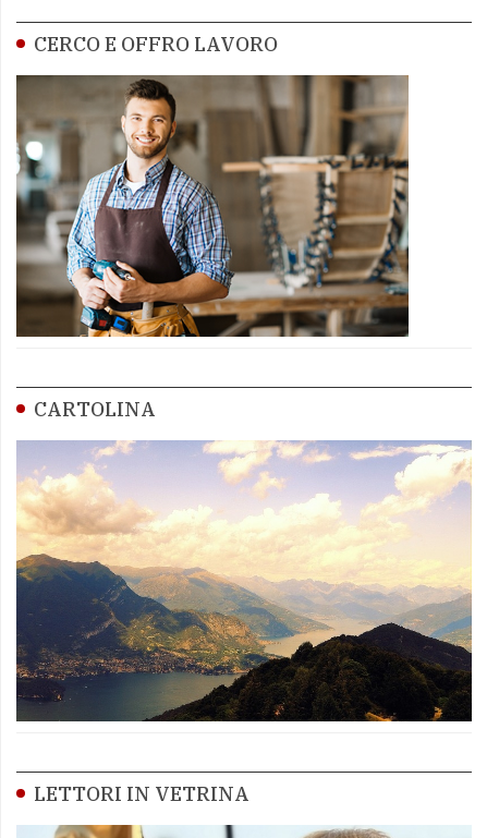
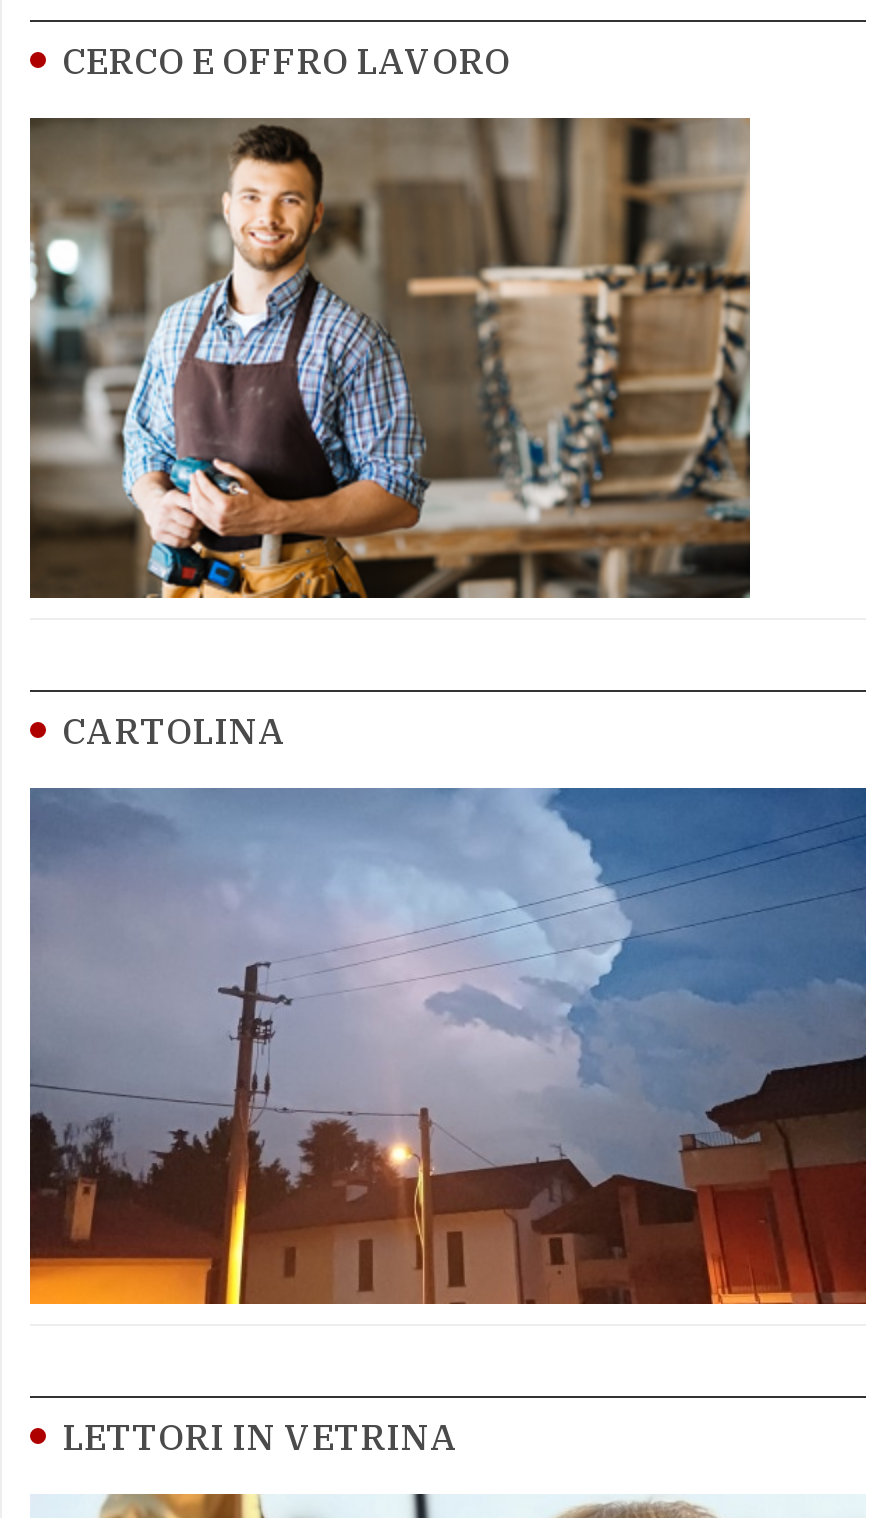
[15,439,473,722] [image] -> [28,785,868,1305] [image]

